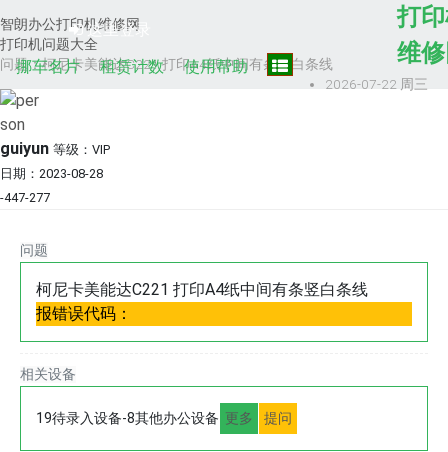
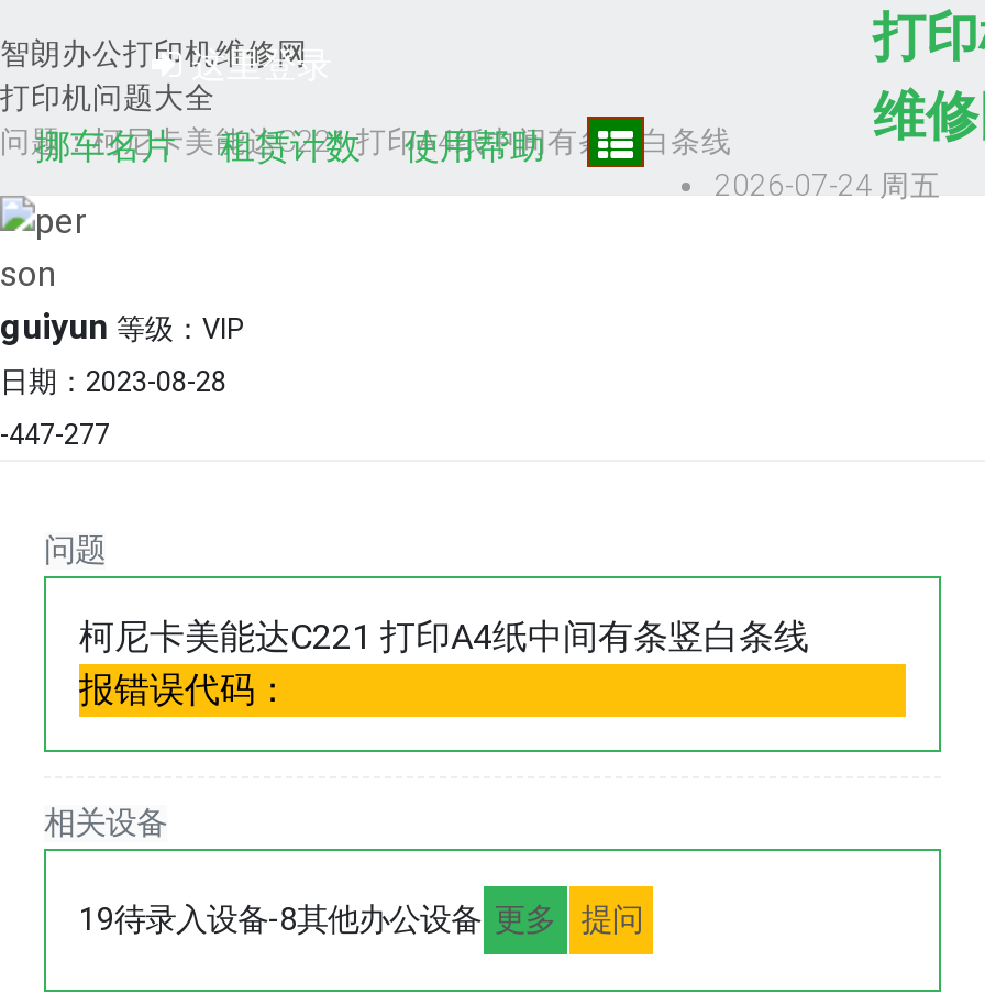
[325,76,428,92] 2026-07-22 周三 -> [715,167,941,202] 2026-07-24 周五

